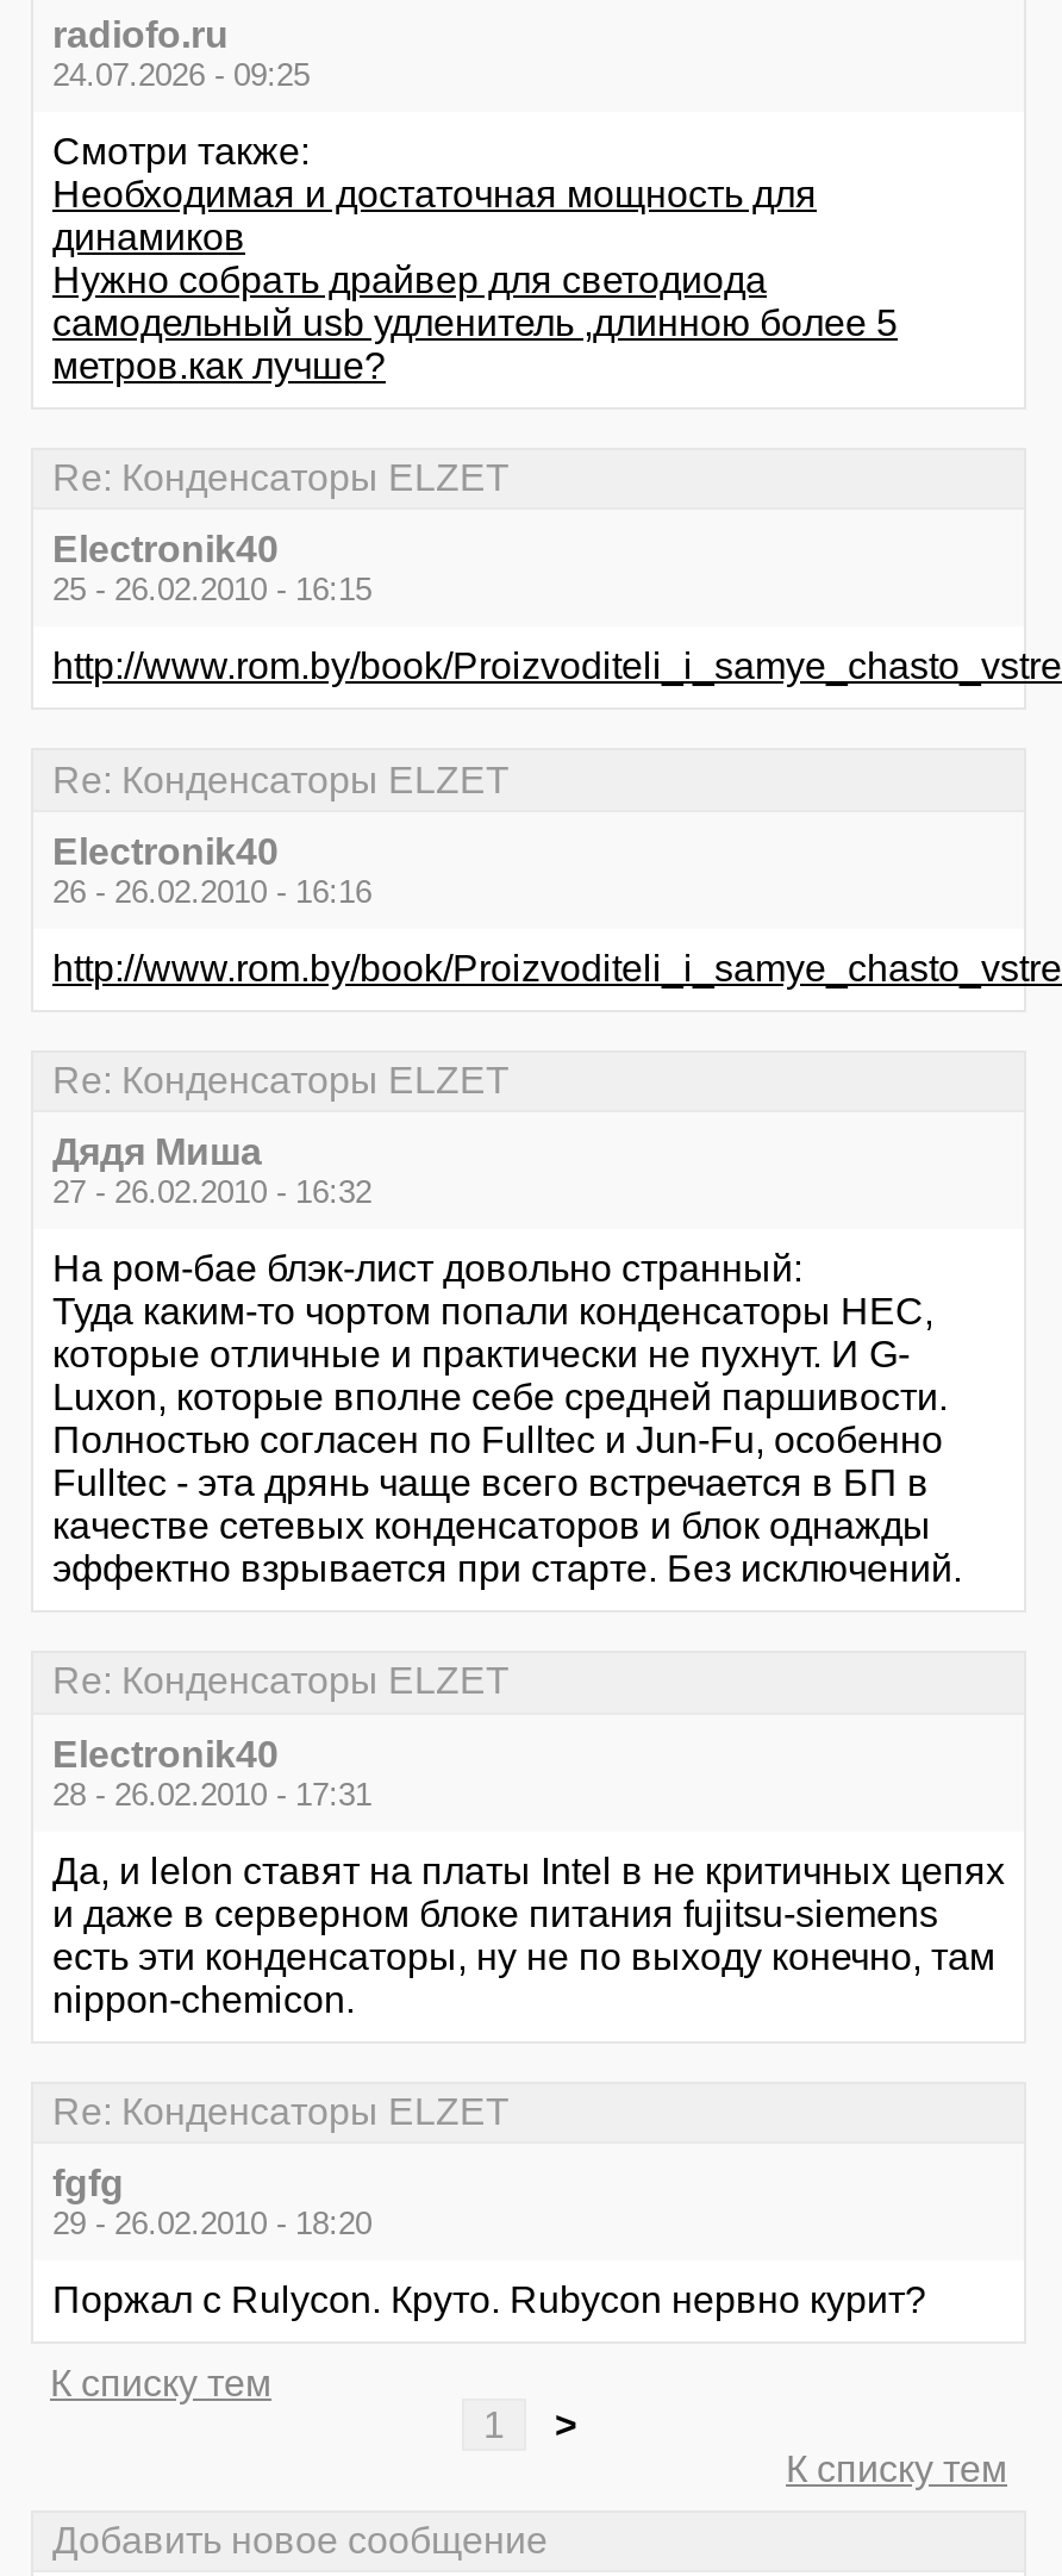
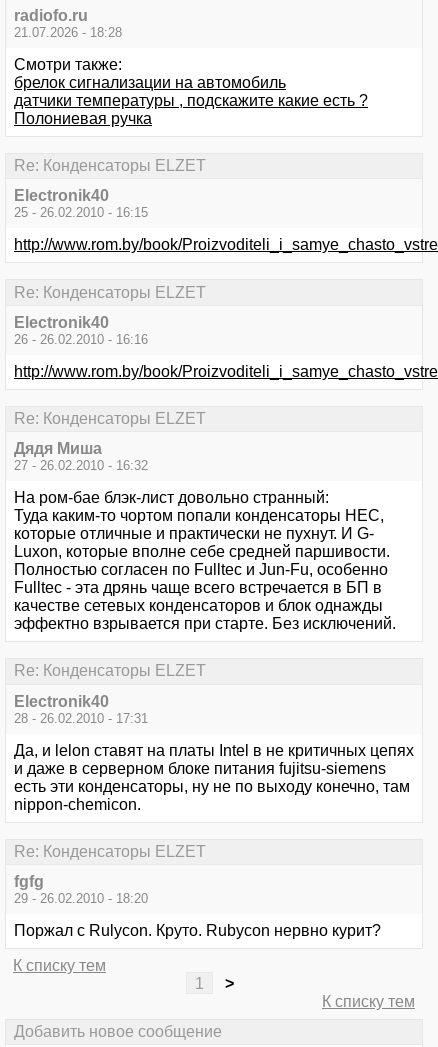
[52,57,310,93] 24.07.2026 - 09:25 -> [14,25,122,40] 21.07.2026 - 18:28
[52,174,898,386] Необходимая и достаточная мощность для | динамиков | Нужно собрать драйвер для светодиода | самодельный usb удленитель ,длинною более 5 | метров.как лучше? -> [14,74,368,127] брелок сигнализации на автомобиль | датчики температуры , подскажите какие есть ? | Полониевая ручка

